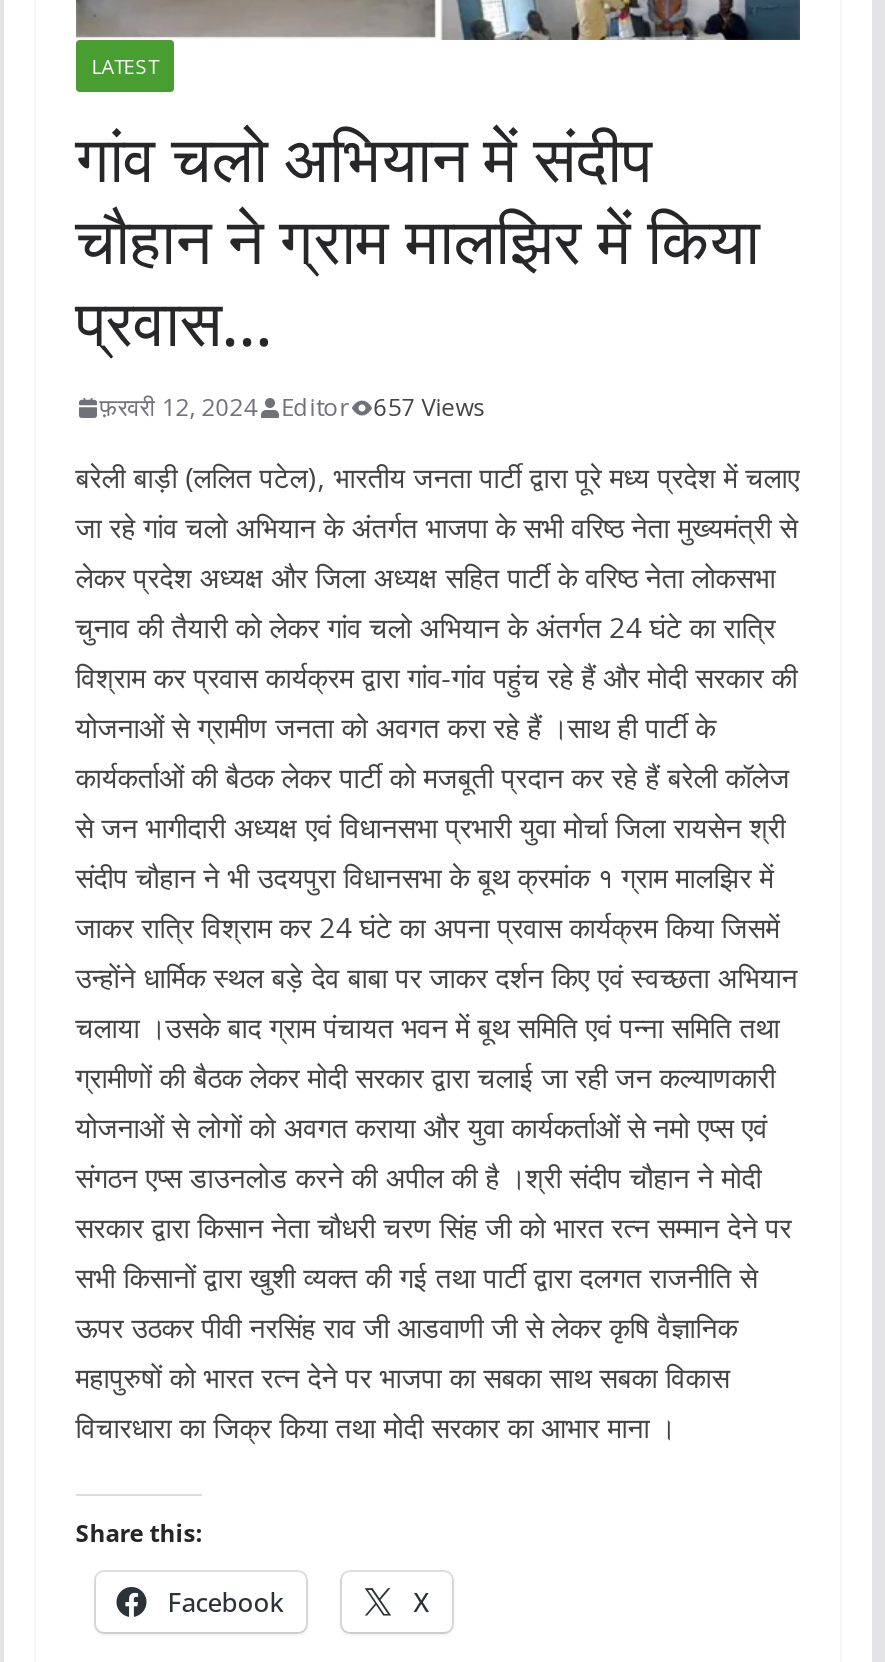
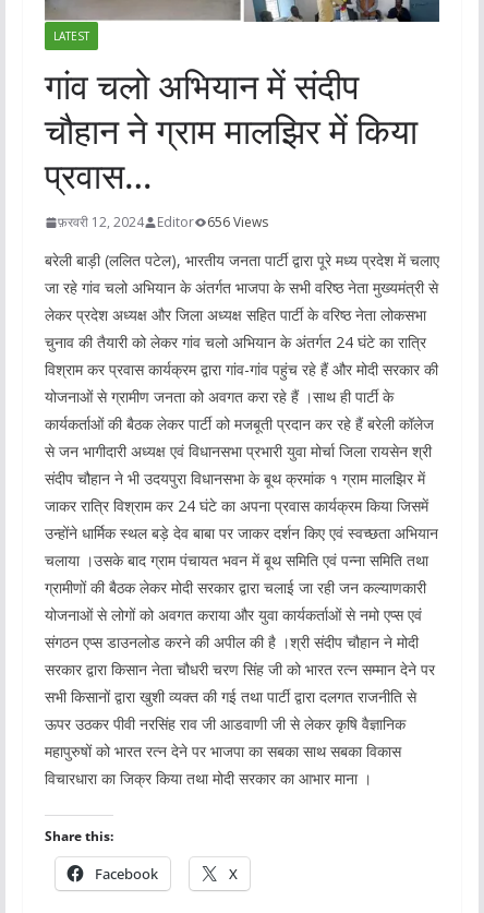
[99,391,485,425] फ़रवरी 12, 2024 Editor 657 Views -> [57,213,268,232] फ़रवरी 12, 2024 Editor 656 Views

